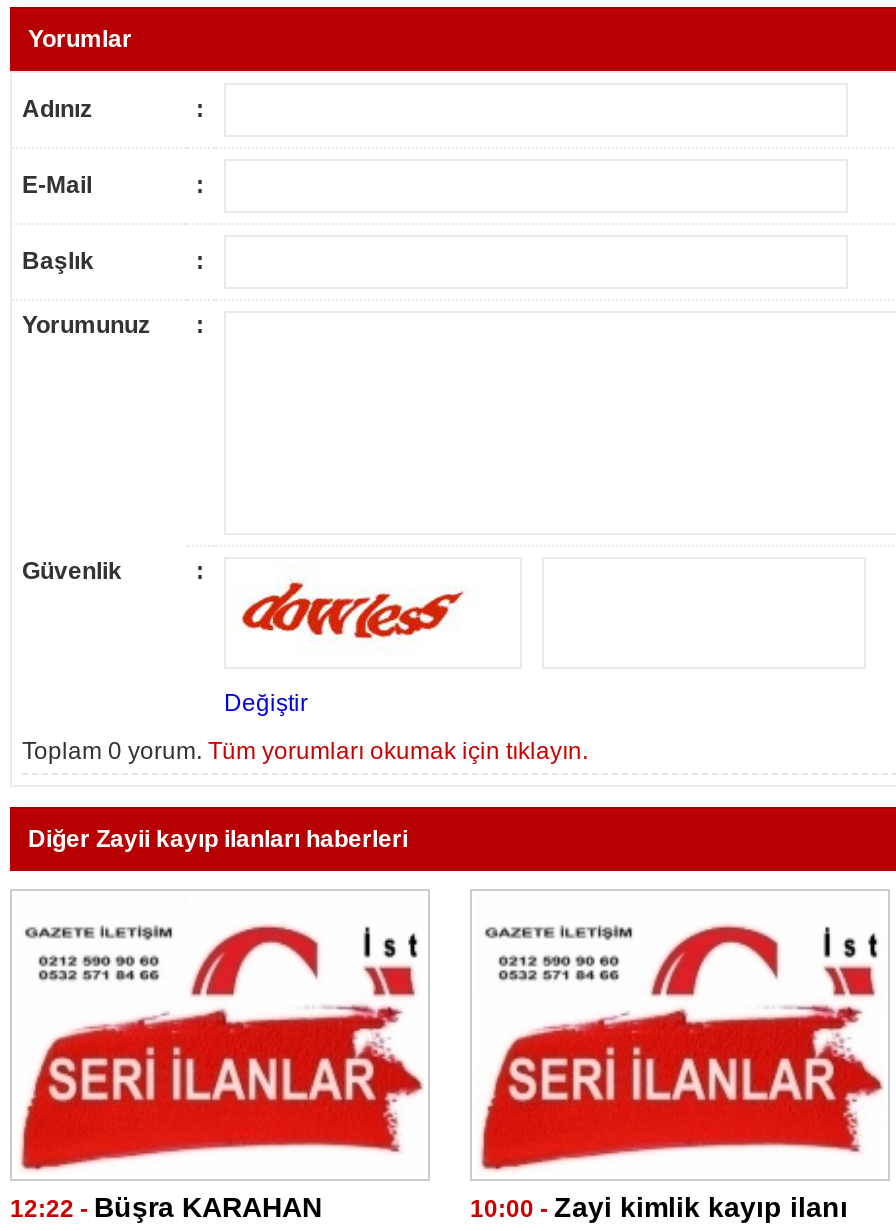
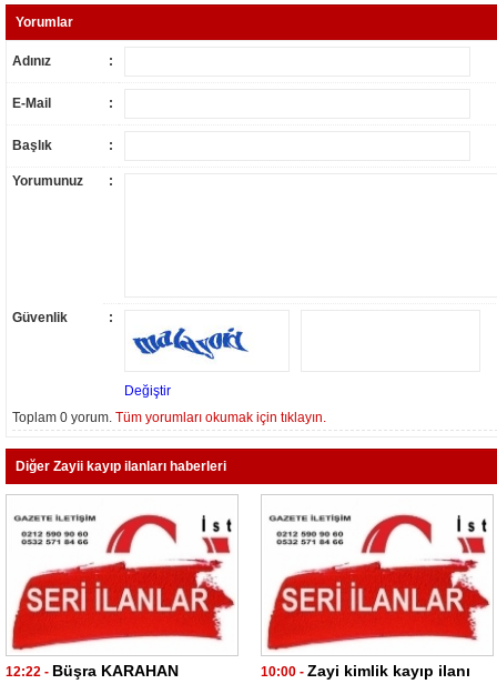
[240,581,464,645] [image] -> [132,324,256,360] [image]

